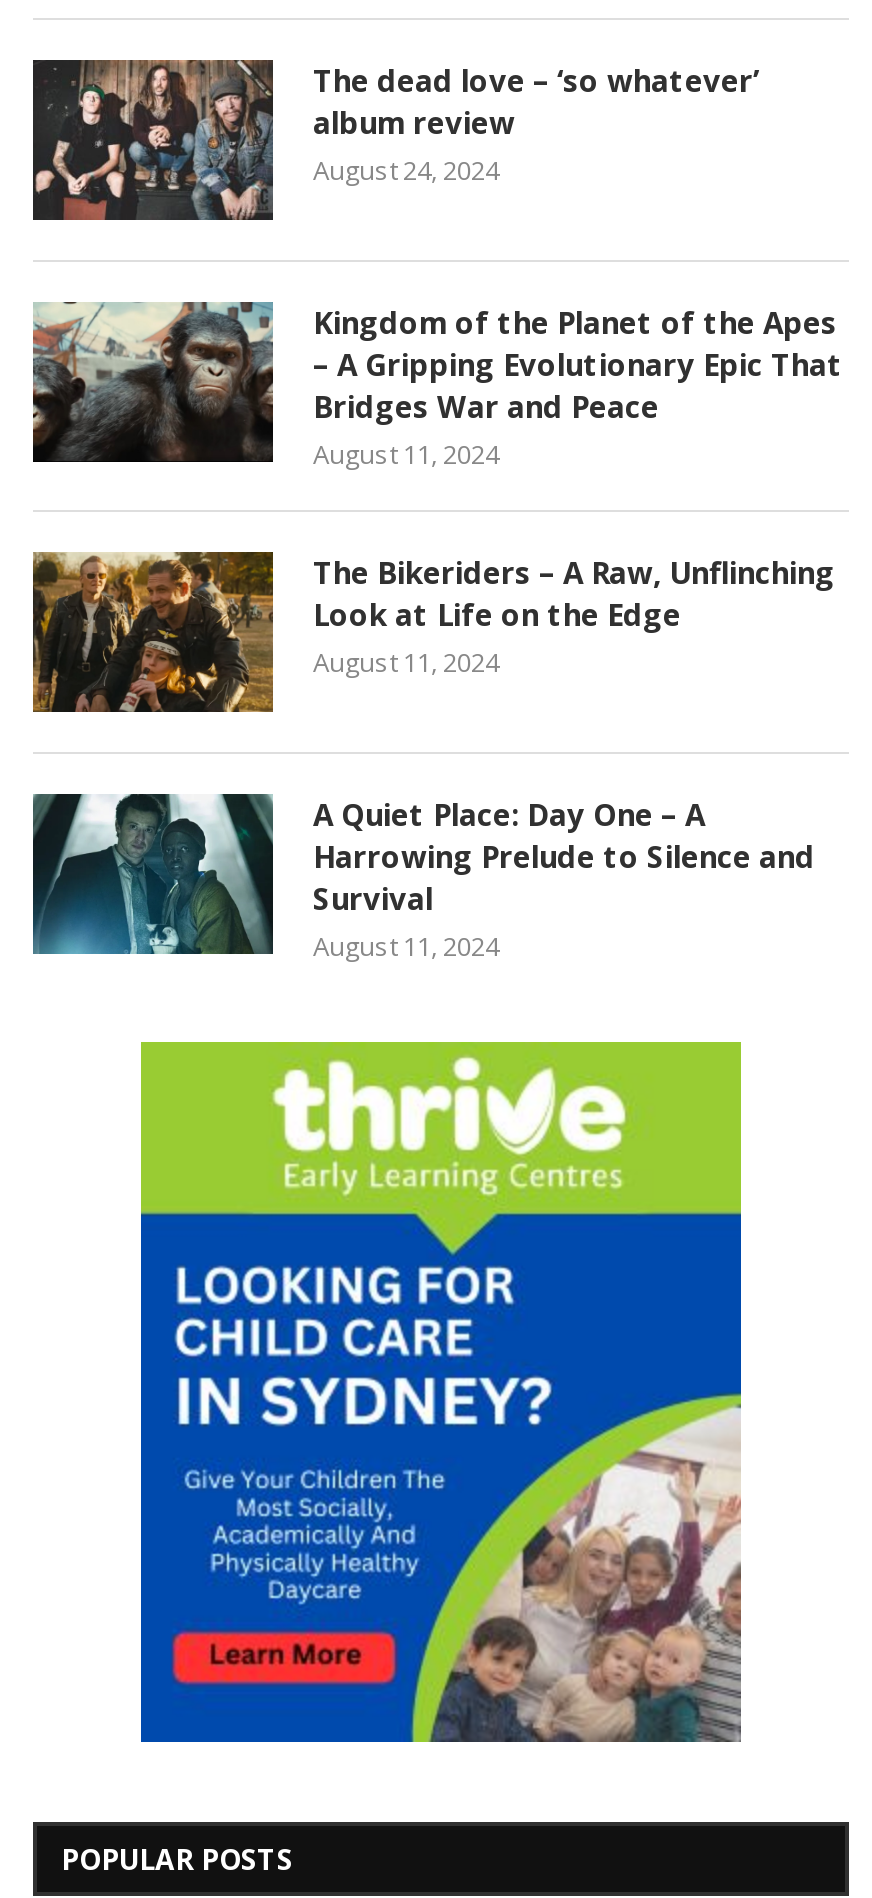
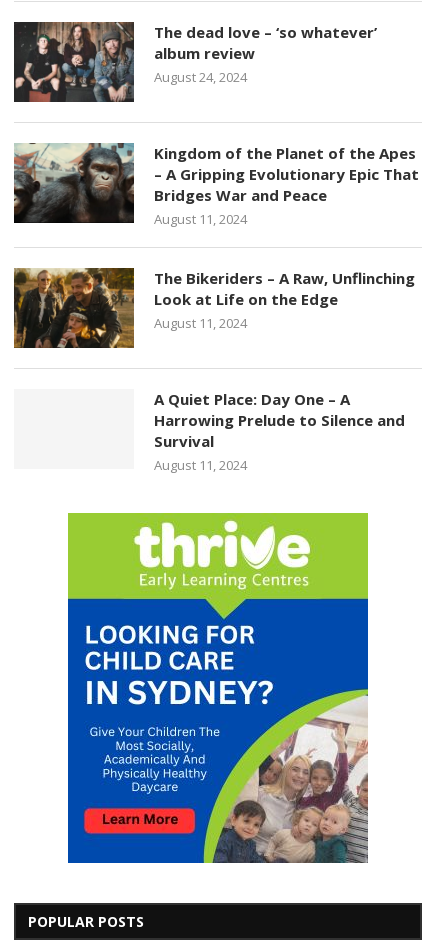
[31,792,275,956] [image] -> none

